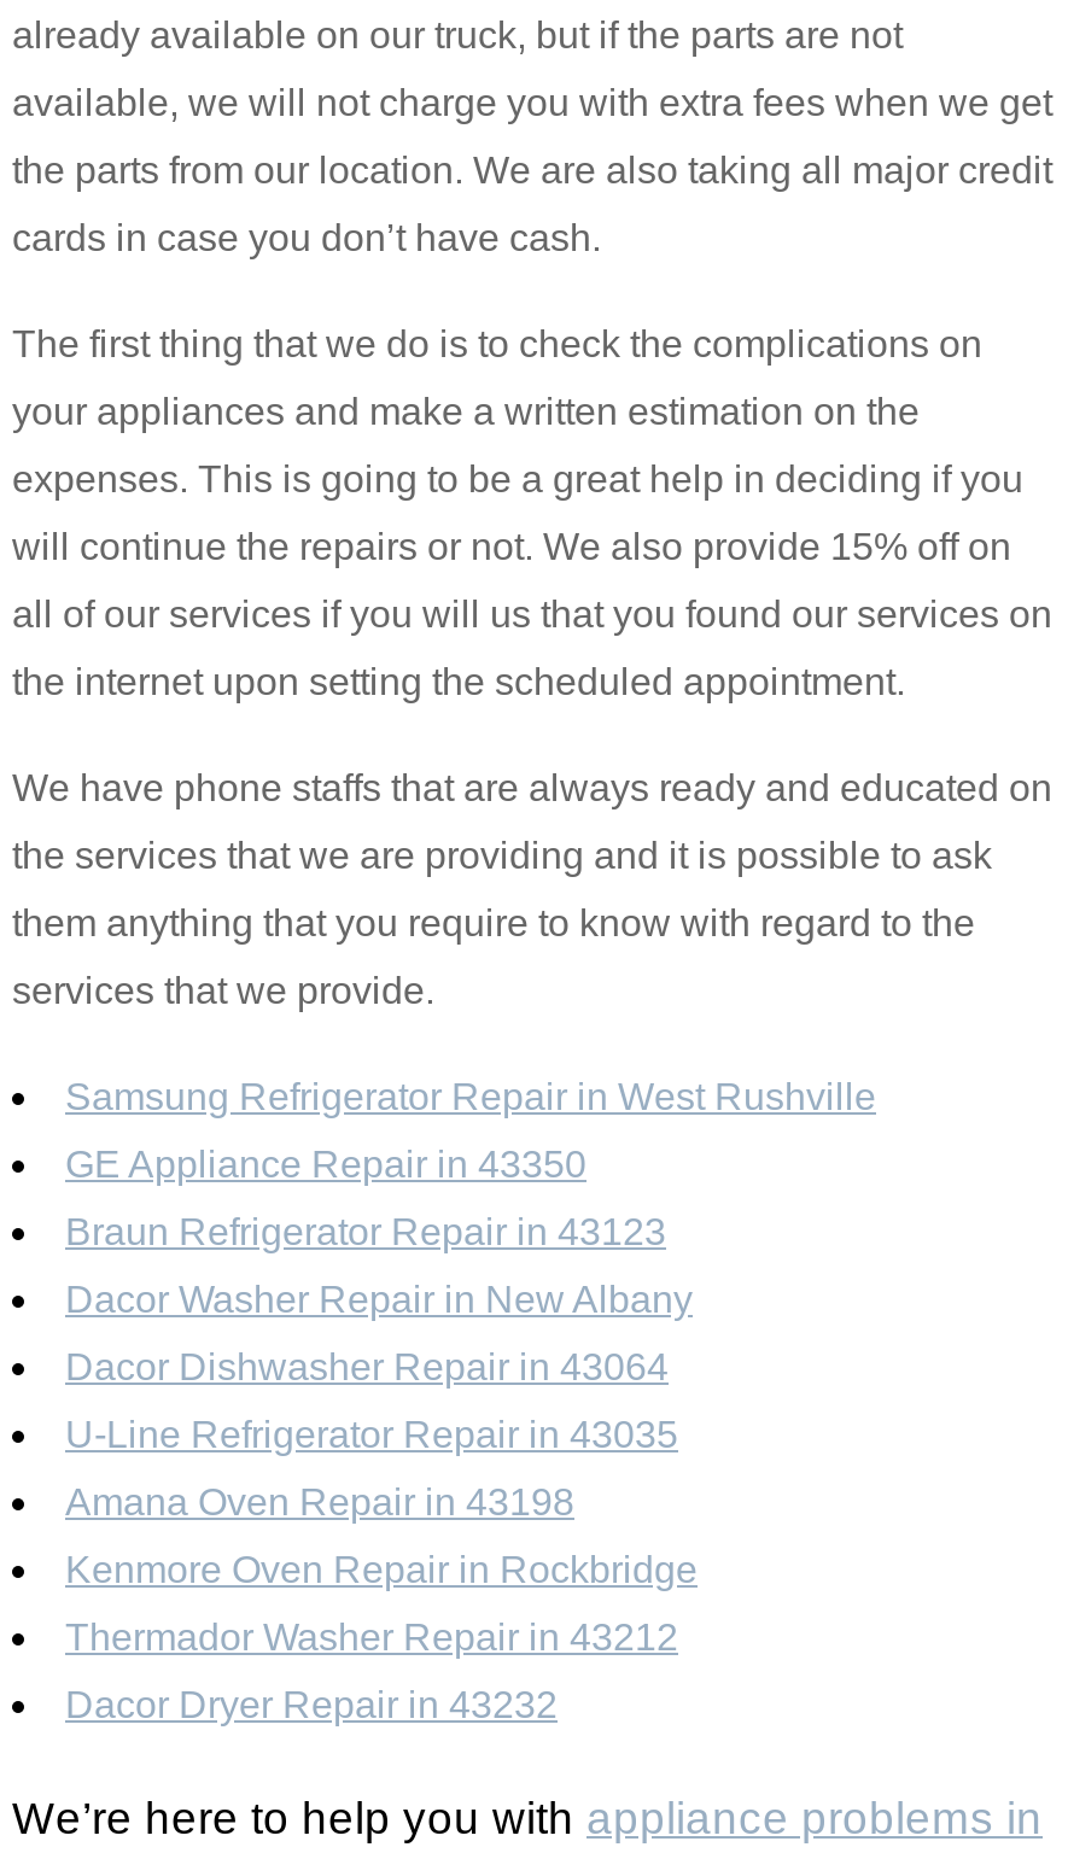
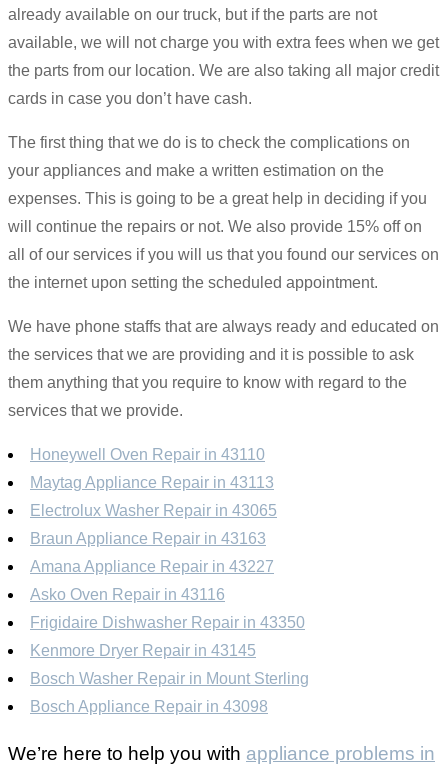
[65,1076,876,1117] Samsung Refrigerator Repair in West Rushville -> [30,446,265,463] Honeywell Oven Repair in 43110
[65,1144,586,1185] GE Appliance Repair in 43350 -> [30,474,274,491] Maytag Appliance Repair in 43113
[65,1211,666,1252] Braun Refrigerator Repair in 43123 -> [30,502,277,519] Electrolux Washer Repair in 43065
[65,1279,693,1320] Dacor Washer Repair in New Albany -> [30,530,266,547] Braun Appliance Repair in 43163
[65,1346,669,1387] Dacor Dishwasher Repair in 43064 -> [30,558,274,575] Amana Appliance Repair in 43227
[65,1414,678,1455] U-Line Refrigerator Repair in 43035 -> [30,586,225,603] Asko Oven Repair in 43116
[65,1481,574,1522] Amana Oven Repair in 43198 -> [30,614,305,631] Frigidaire Dishwasher Repair in 43350
[65,1549,698,1590] Kenmore Oven Repair in Rockbridge -> [30,642,256,659] Kenmore Dryer Repair in 43145
[65,1617,678,1658] Thermador Washer Repair in 43212 -> [30,670,309,687] Bosch Washer Repair in Mount Sterling
[65,1684,558,1725] Dacor Dryer Repair in 43232 -> [30,698,268,715] Bosch Appliance Repair in 43098

